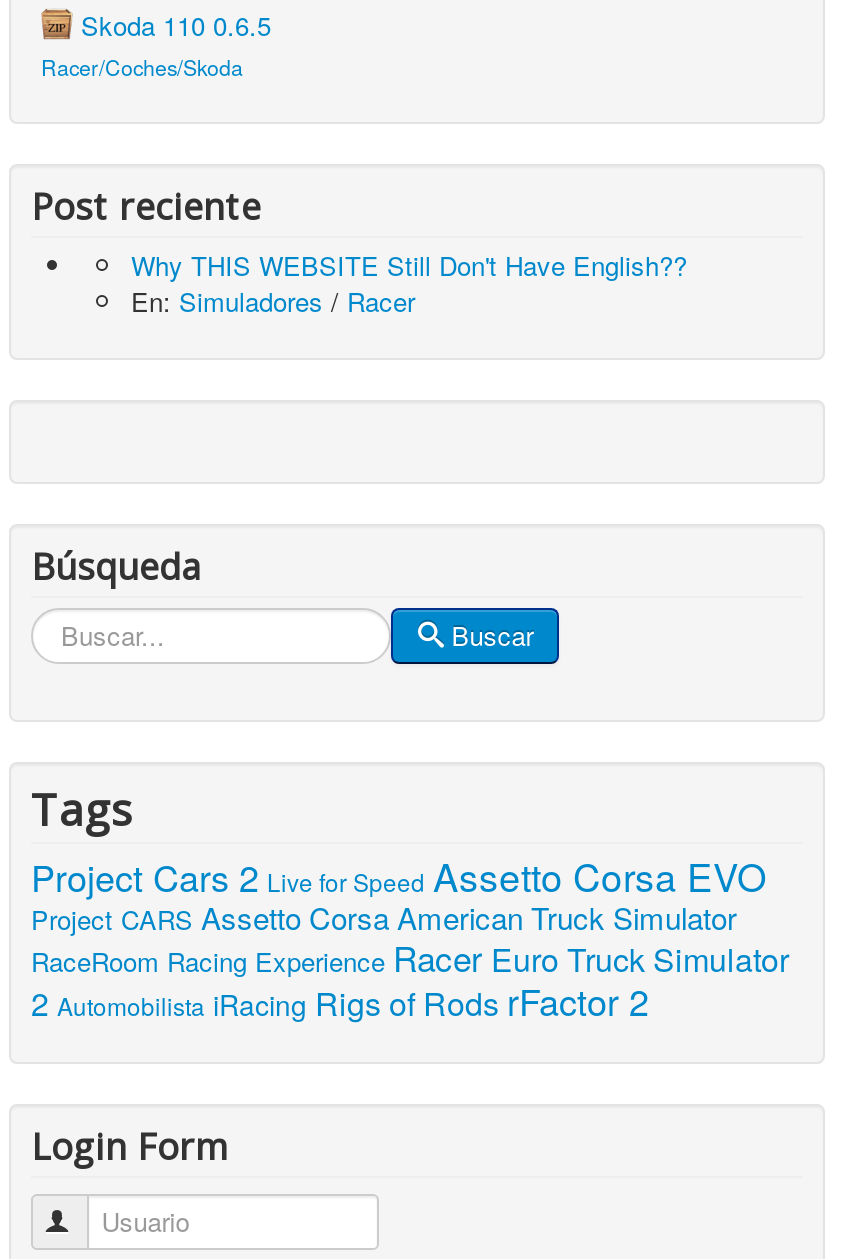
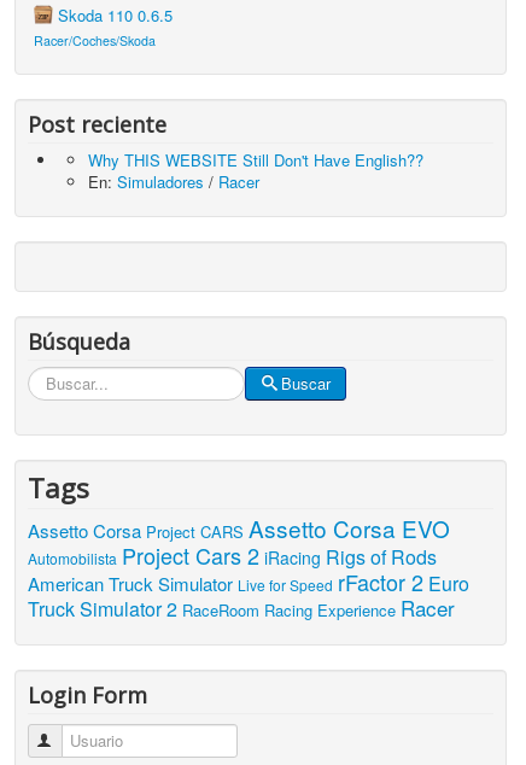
[31,848,789,1026] Project Cars 2 Live for Speed Assetto Corsa EVO | Project CARS Assetto Corsa American Truck Simulator | RaceRoom Racing Experience Racer Euro Truck Simulator | 2 Automobilista iRacing Rigs of Rods rFactor 2 -> [28,512,469,623] Assetto Corsa Project CARS Assetto Corsa EVO | Automobilista Project Cars 2 iRacing Rigs of Rods | American Truck Simulator Live for Speed rFactor 2 Euro | Truck Simulator 2 RaceRoom Racing Experience Racer

